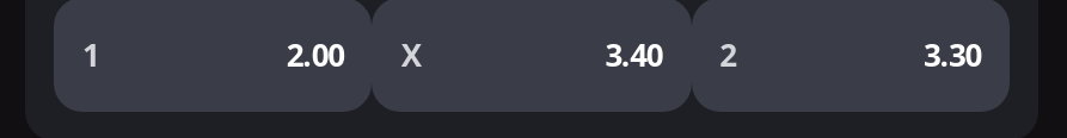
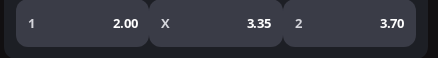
[605,32,736,75] 3.40 2 -> [247,13,301,31] 3.35 2
[924,32,981,75] 3.30 -> [380,13,404,31] 3.70

